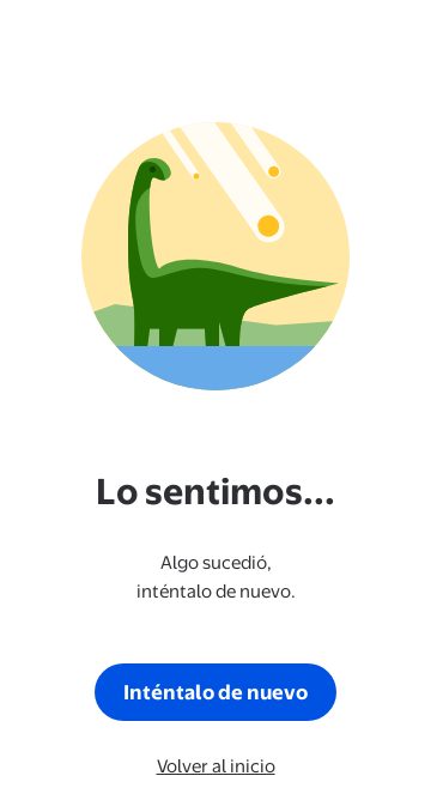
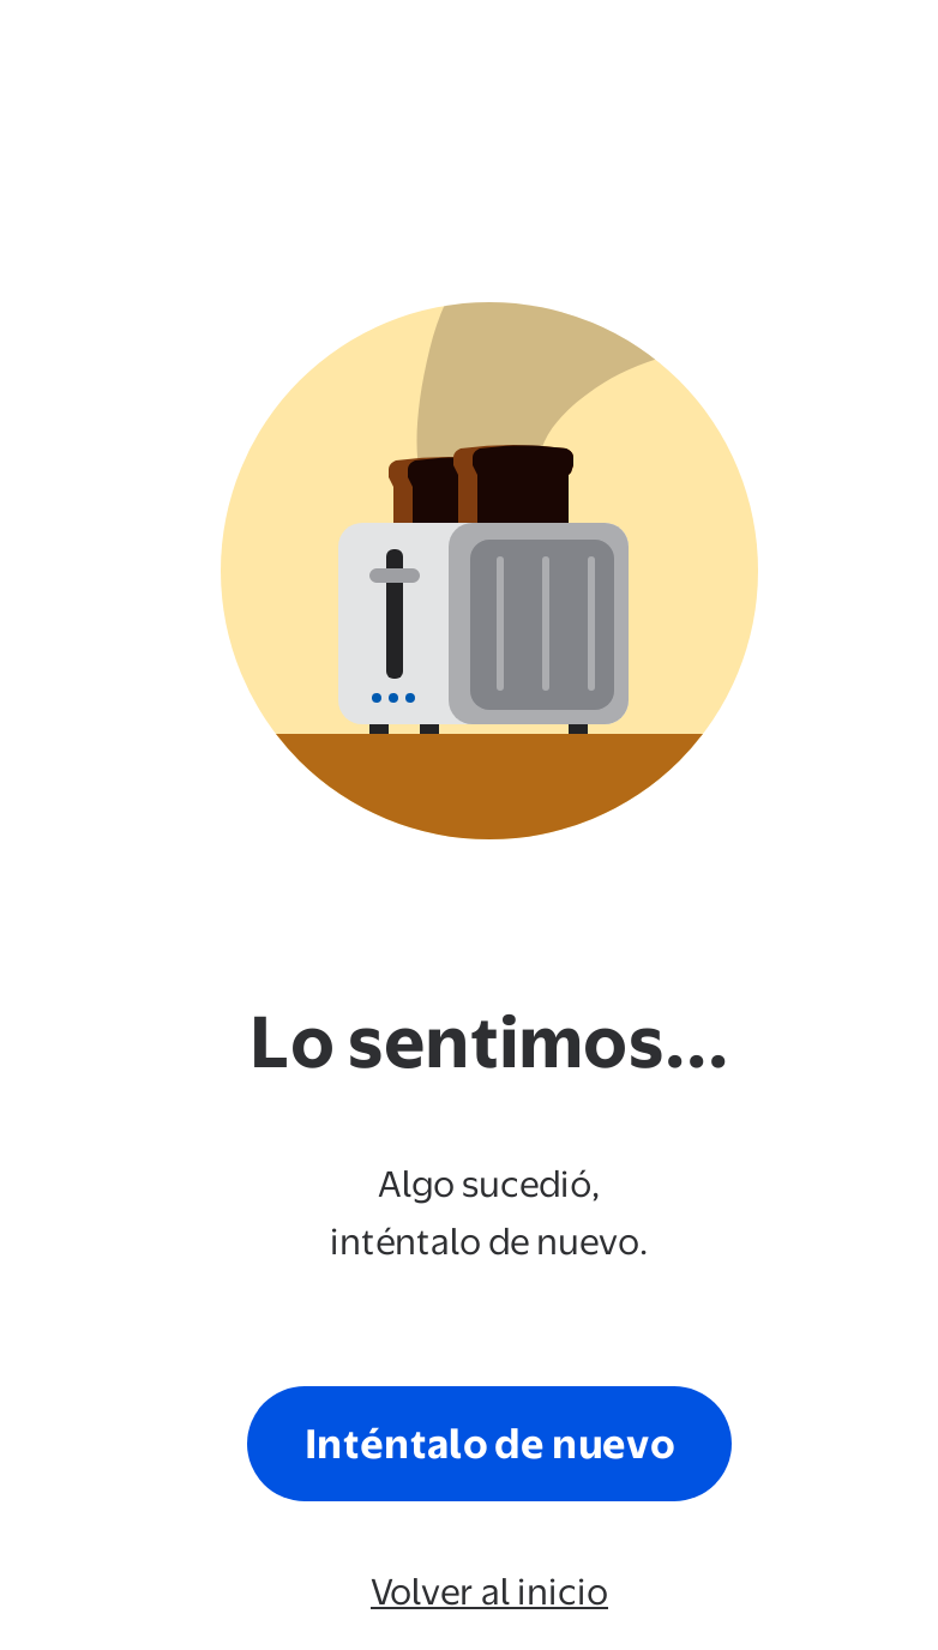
[93,123,338,392] [image] -> [247,302,727,842] [image]

